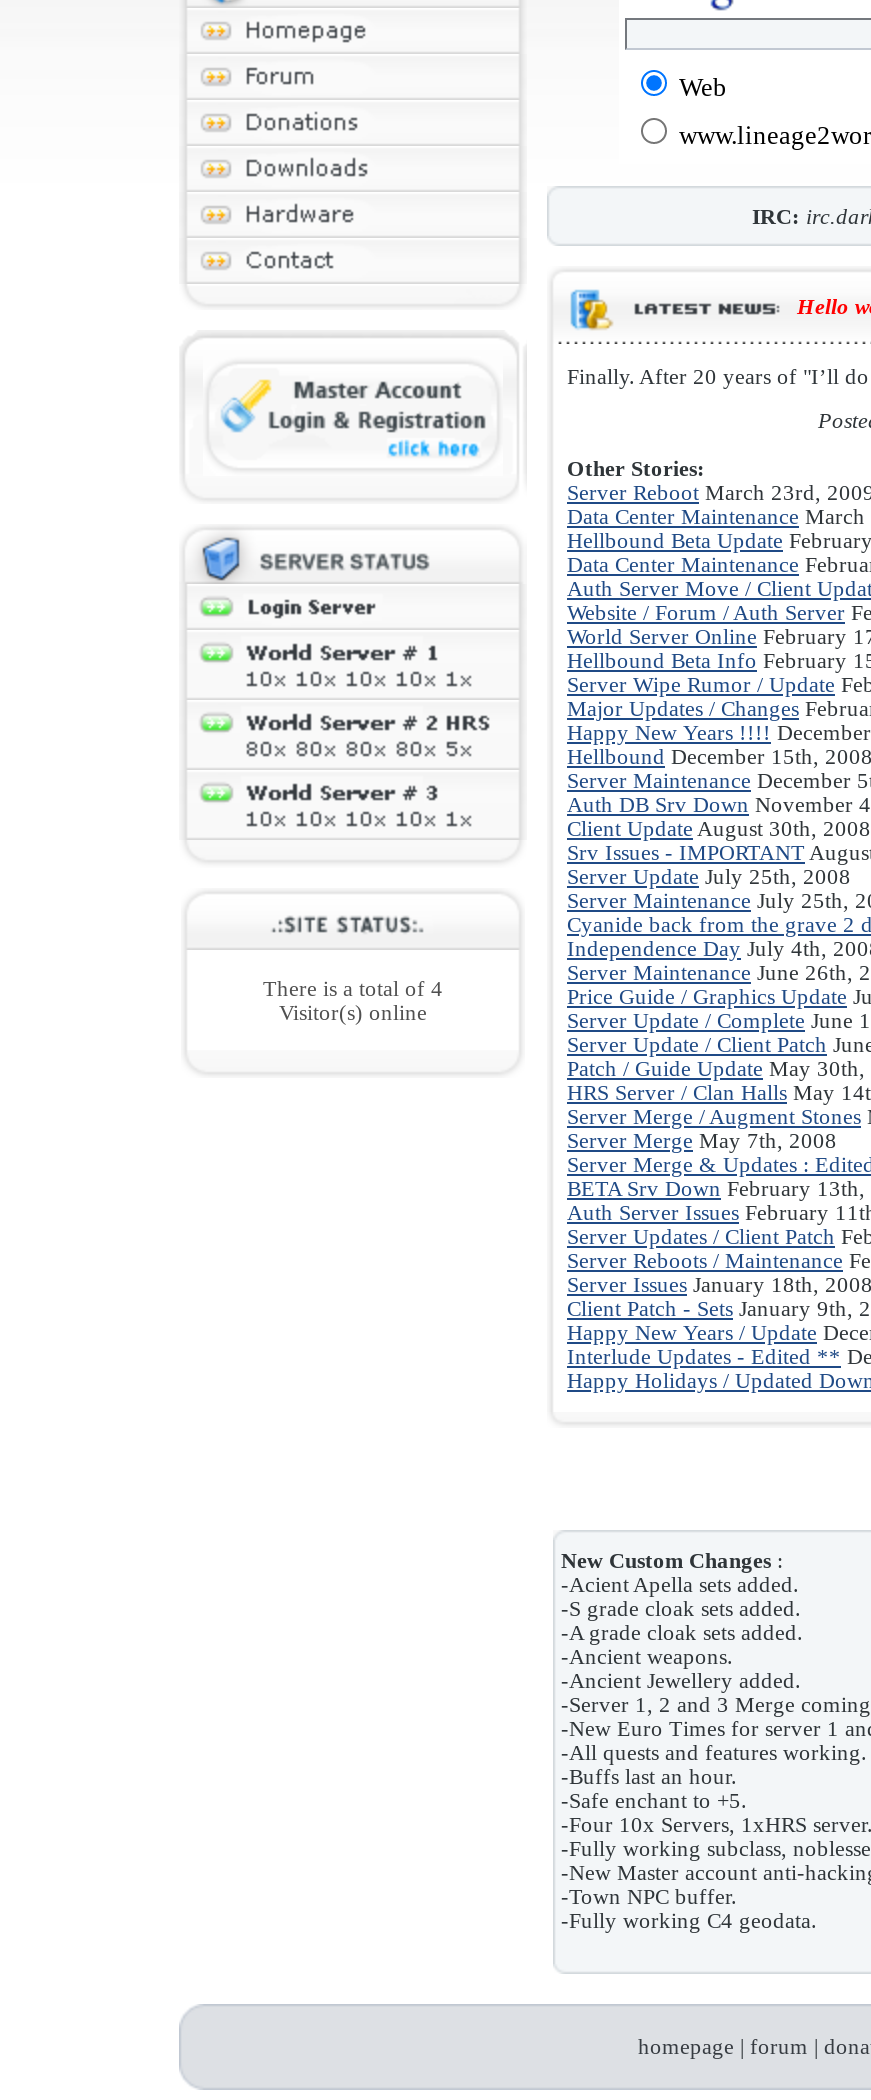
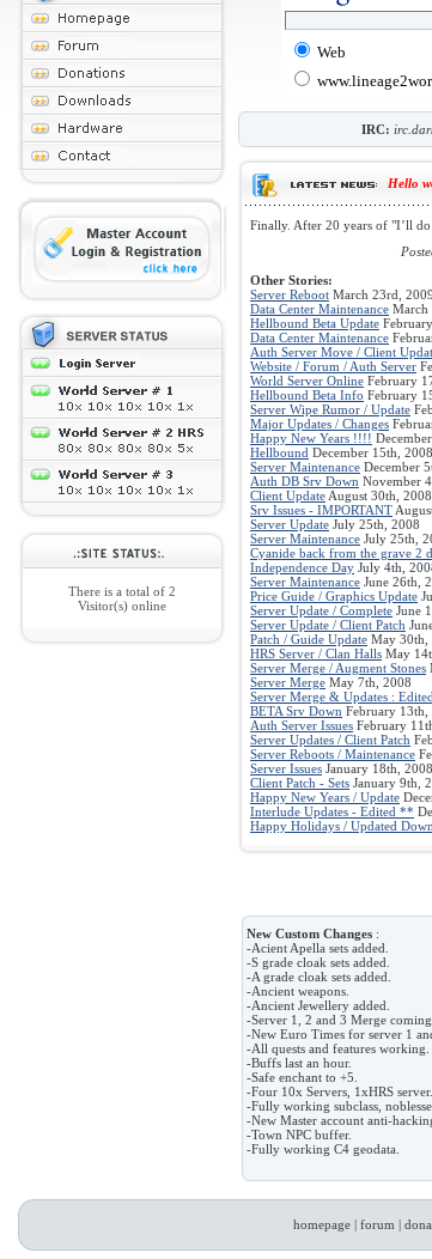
[263,976,443,1000] There is a total of 4 -> [68,584,176,598] There is a total of 2

